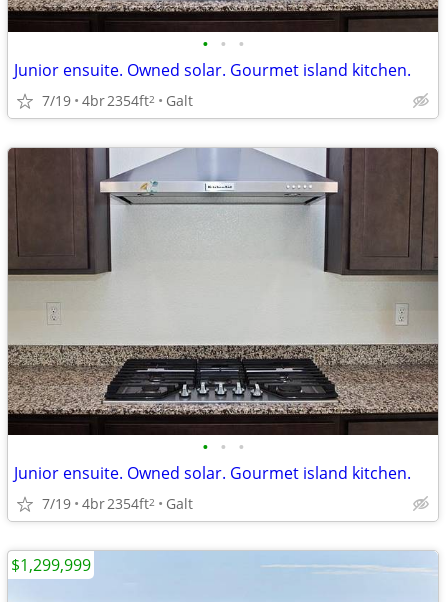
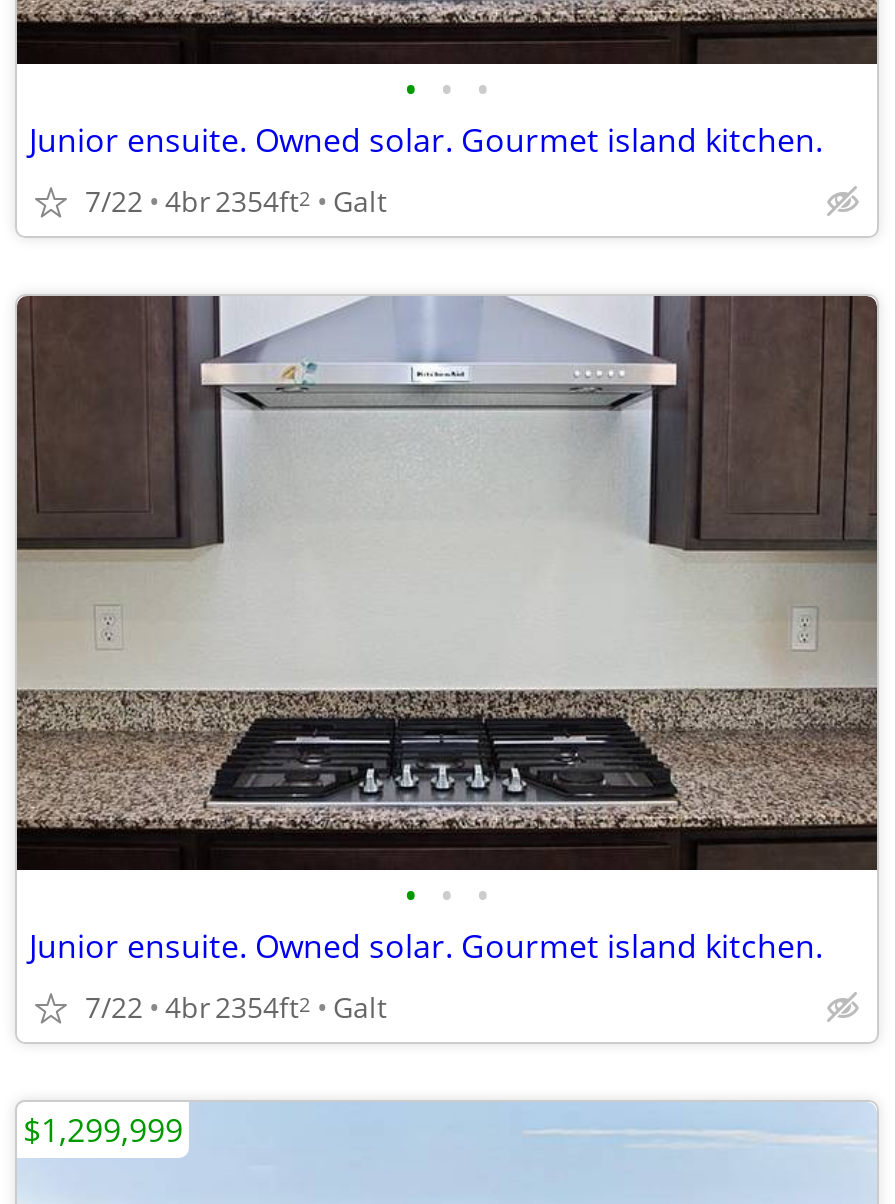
[42,90,193,109] 7/19 4br 2354ft2 Galt -> [85,181,387,219] 7/22 4br 2354ft2 Galt
[42,493,193,512] 7/19 4br 2354ft2 Galt -> [85,987,387,1025] 7/22 4br 2354ft2 Galt

